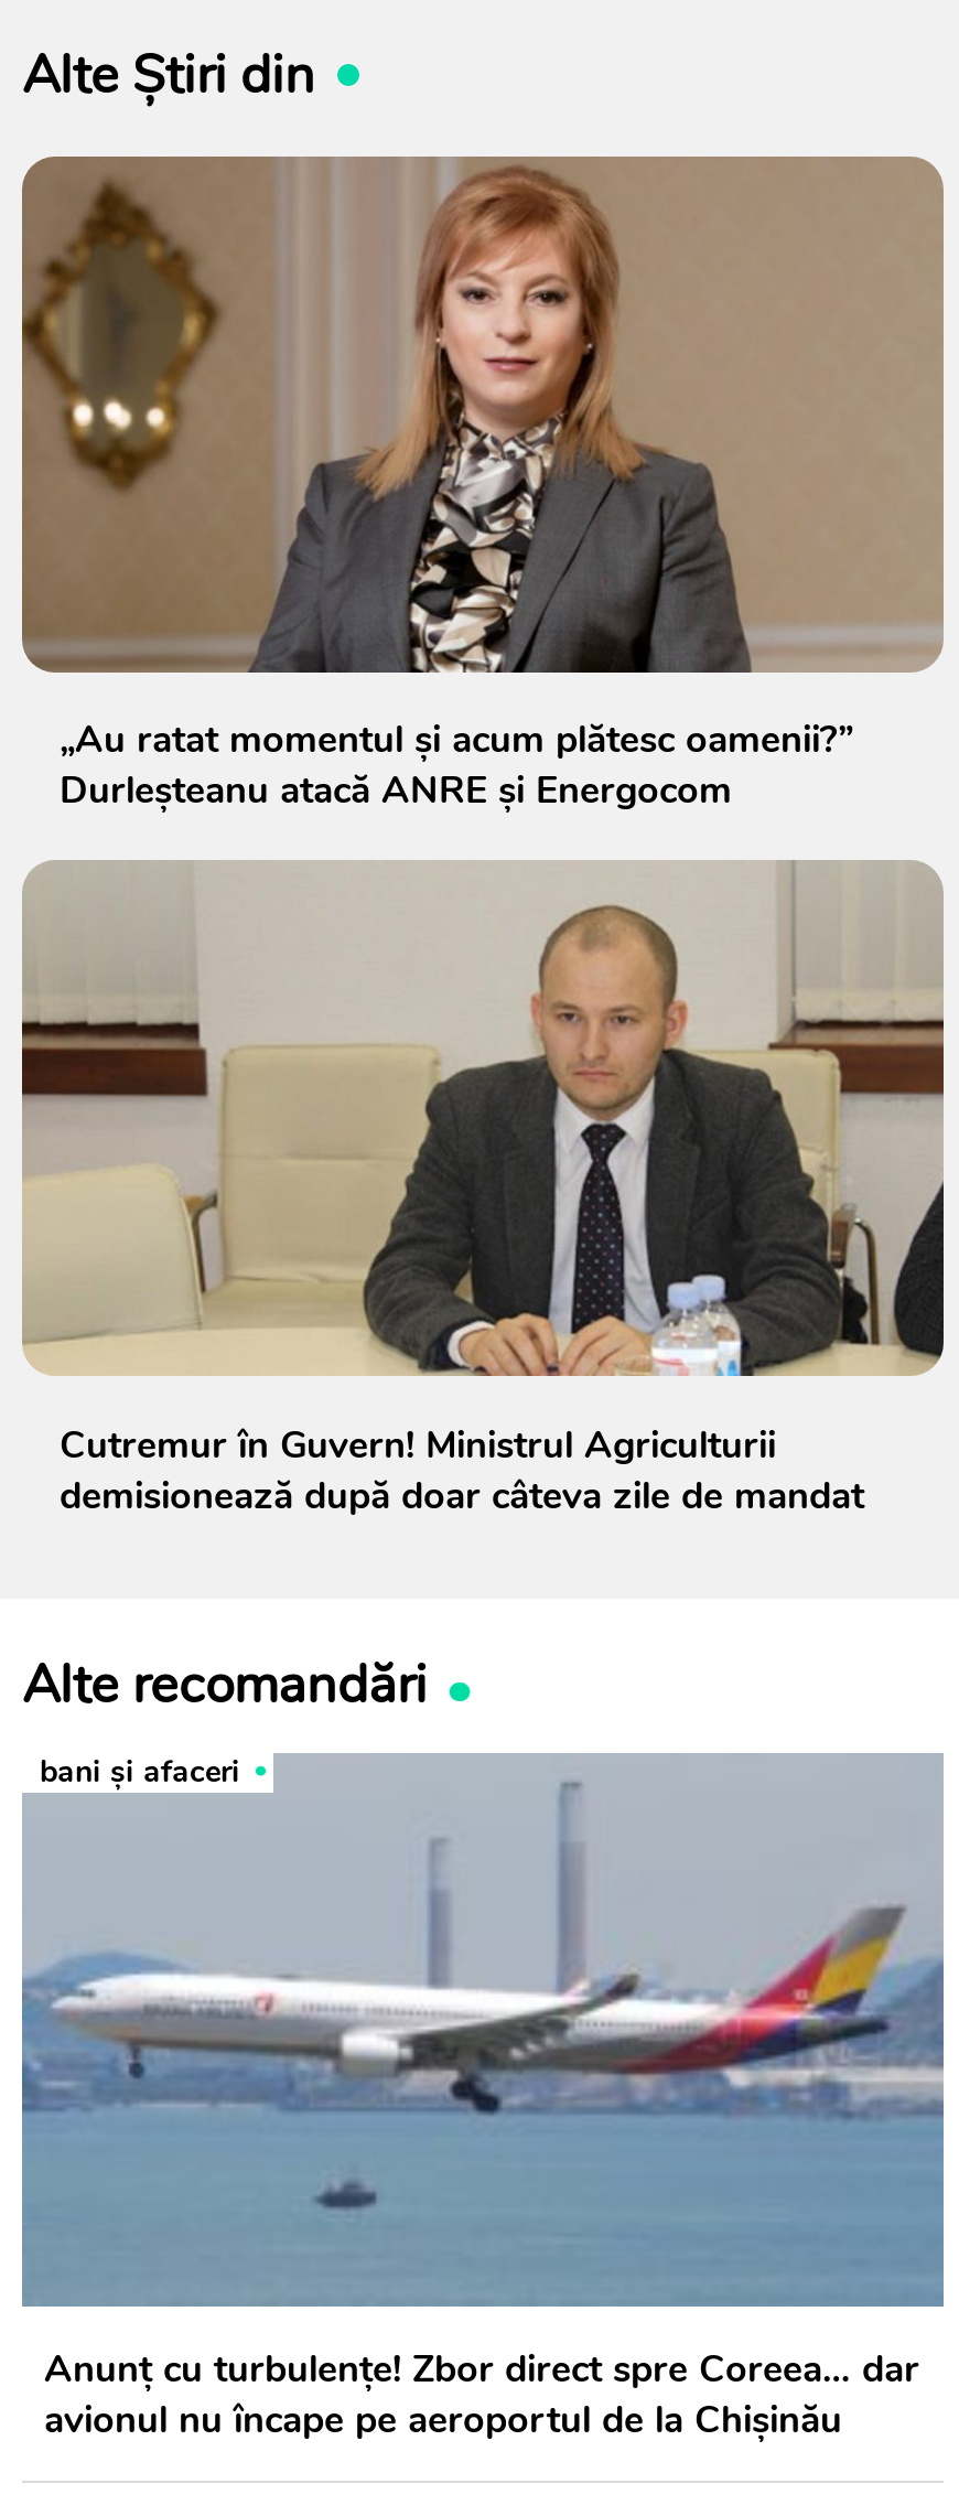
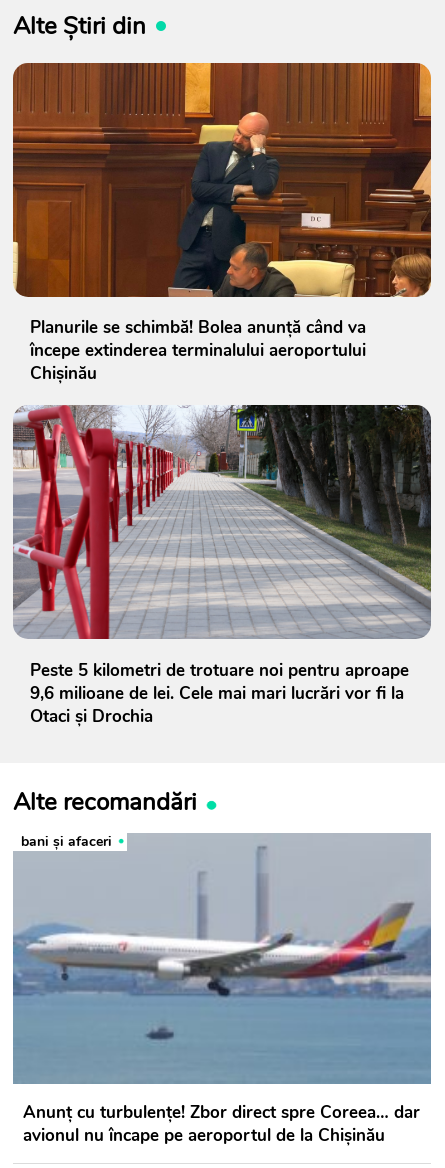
[20,157,944,816] [image] | „Au ratat momentul și acum plătesc oamenii?” | Durleșteanu atacă ANRE și Energocom -> [13,63,431,385] [image] | Planurile se schimbă! Bolea anunță când va | începe extinderea terminalului aeroportului | Chișinău
[22,860,946,1522] [image] | Cutremur în Guvern! Ministrul Agriculturii | demisionează după doar câteva zile de mandat -> [13,404,431,728] [image] | Peste 5 kilometri de trotuare noi pentru aproape | 9,6 milioane de lei. Cele mai mari lucrări vor fi la | Otaci și Drochia

